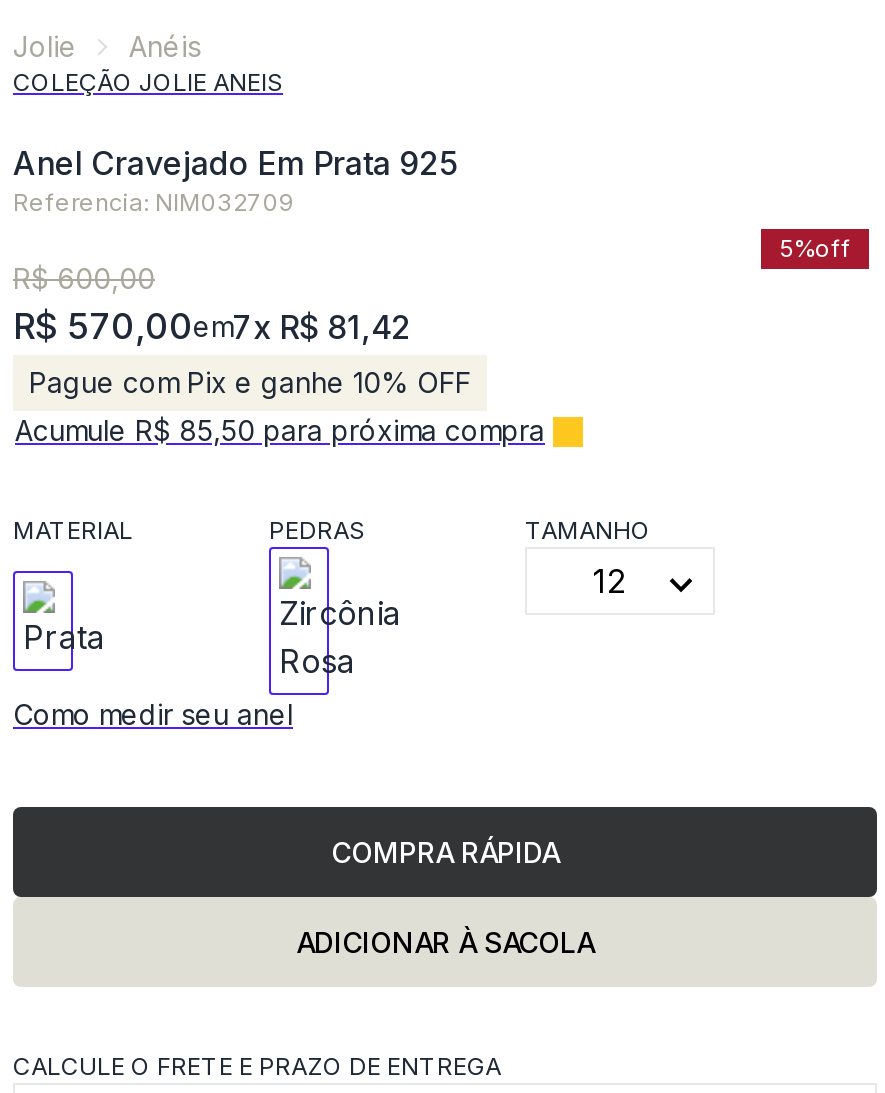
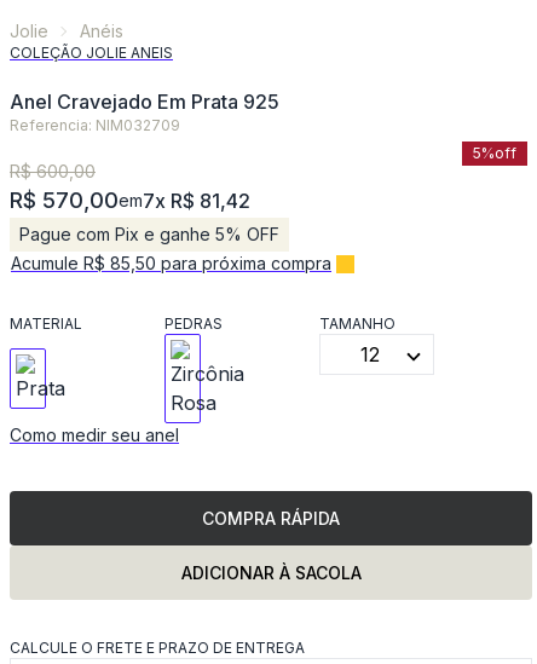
[29,365,471,399] Pague com Pix e ganhe 10% OFF -> [19,224,279,244] Pague com Pix e ganhe 5% OFF

